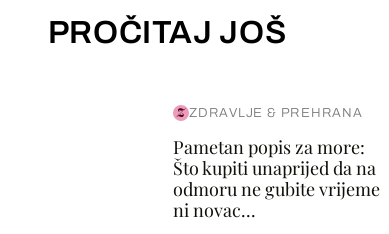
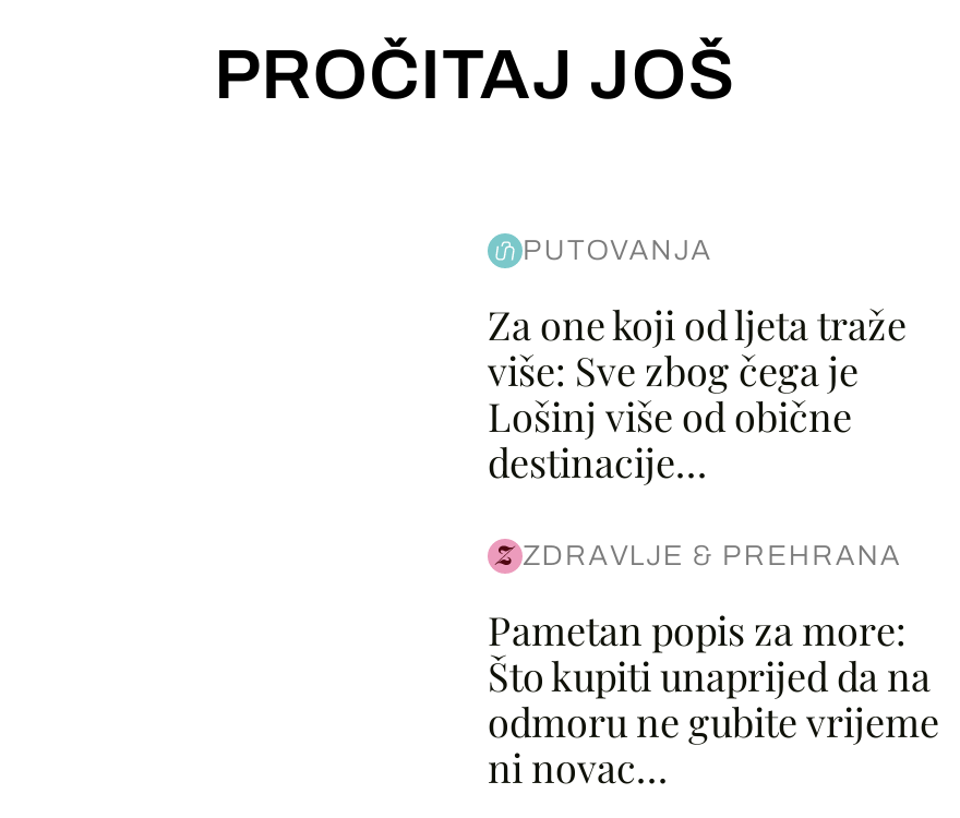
none -> [488,236,907,489] PUTOVANJA | Za one koji od ljeta traže | više: Sve zbog čega je | Lošinj više od obične | destinacije...

